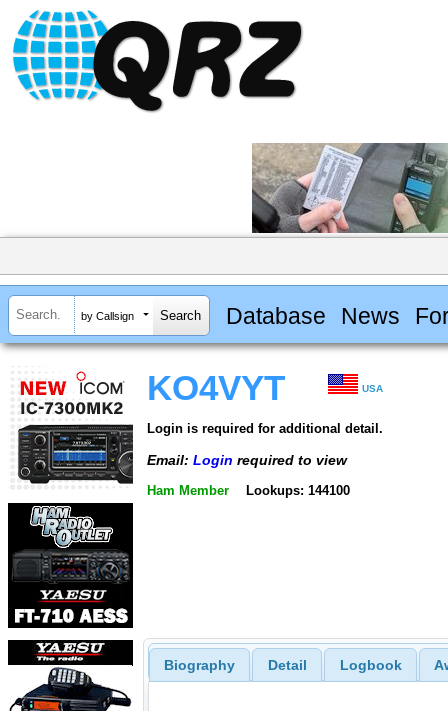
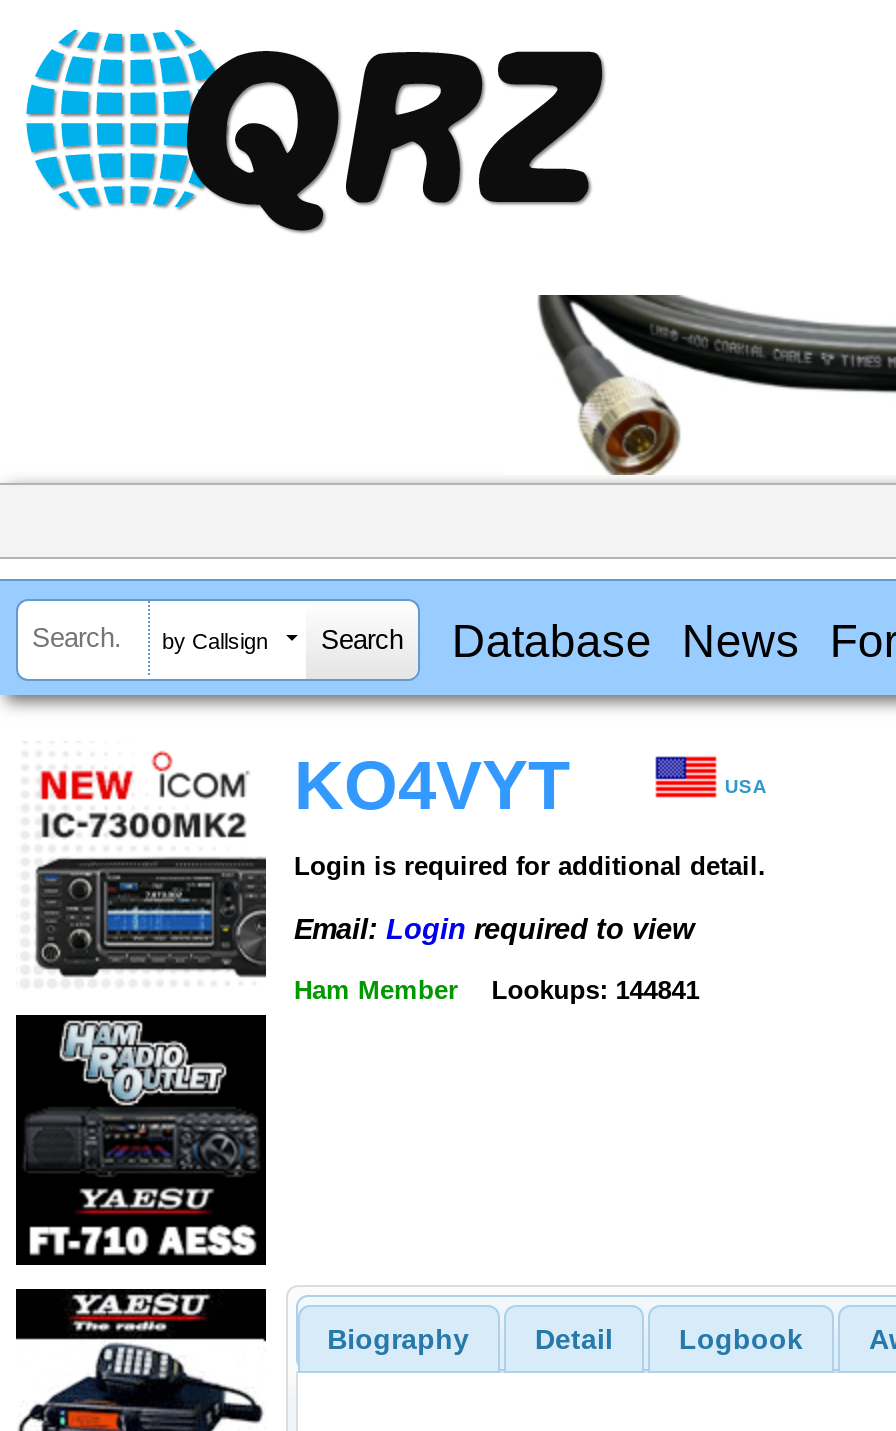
[251,142,445,234] [image] -> [504,293,890,475] [image]
[147,483,350,498] Ham Member Lookups: 144100 -> [294,974,700,1004] Ham Member Lookups: 144841

